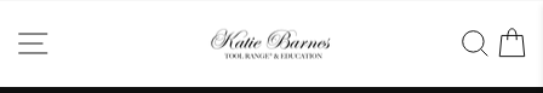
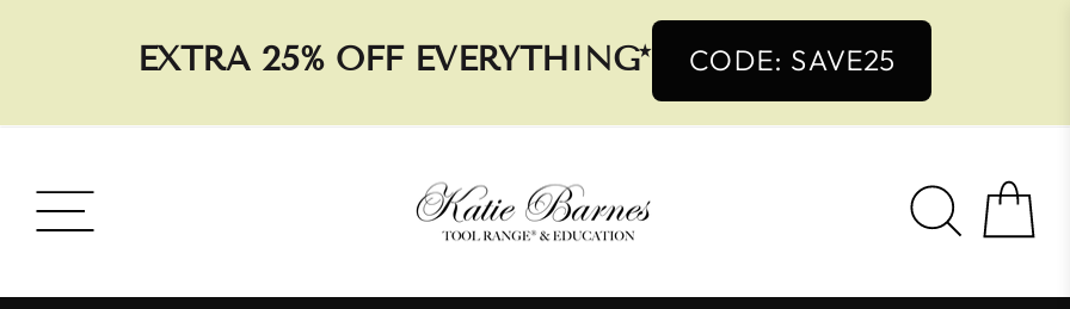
none -> [137,39,894,80] EXTRA 25% OFF EVERYTHING* | CODE: SAVE25

